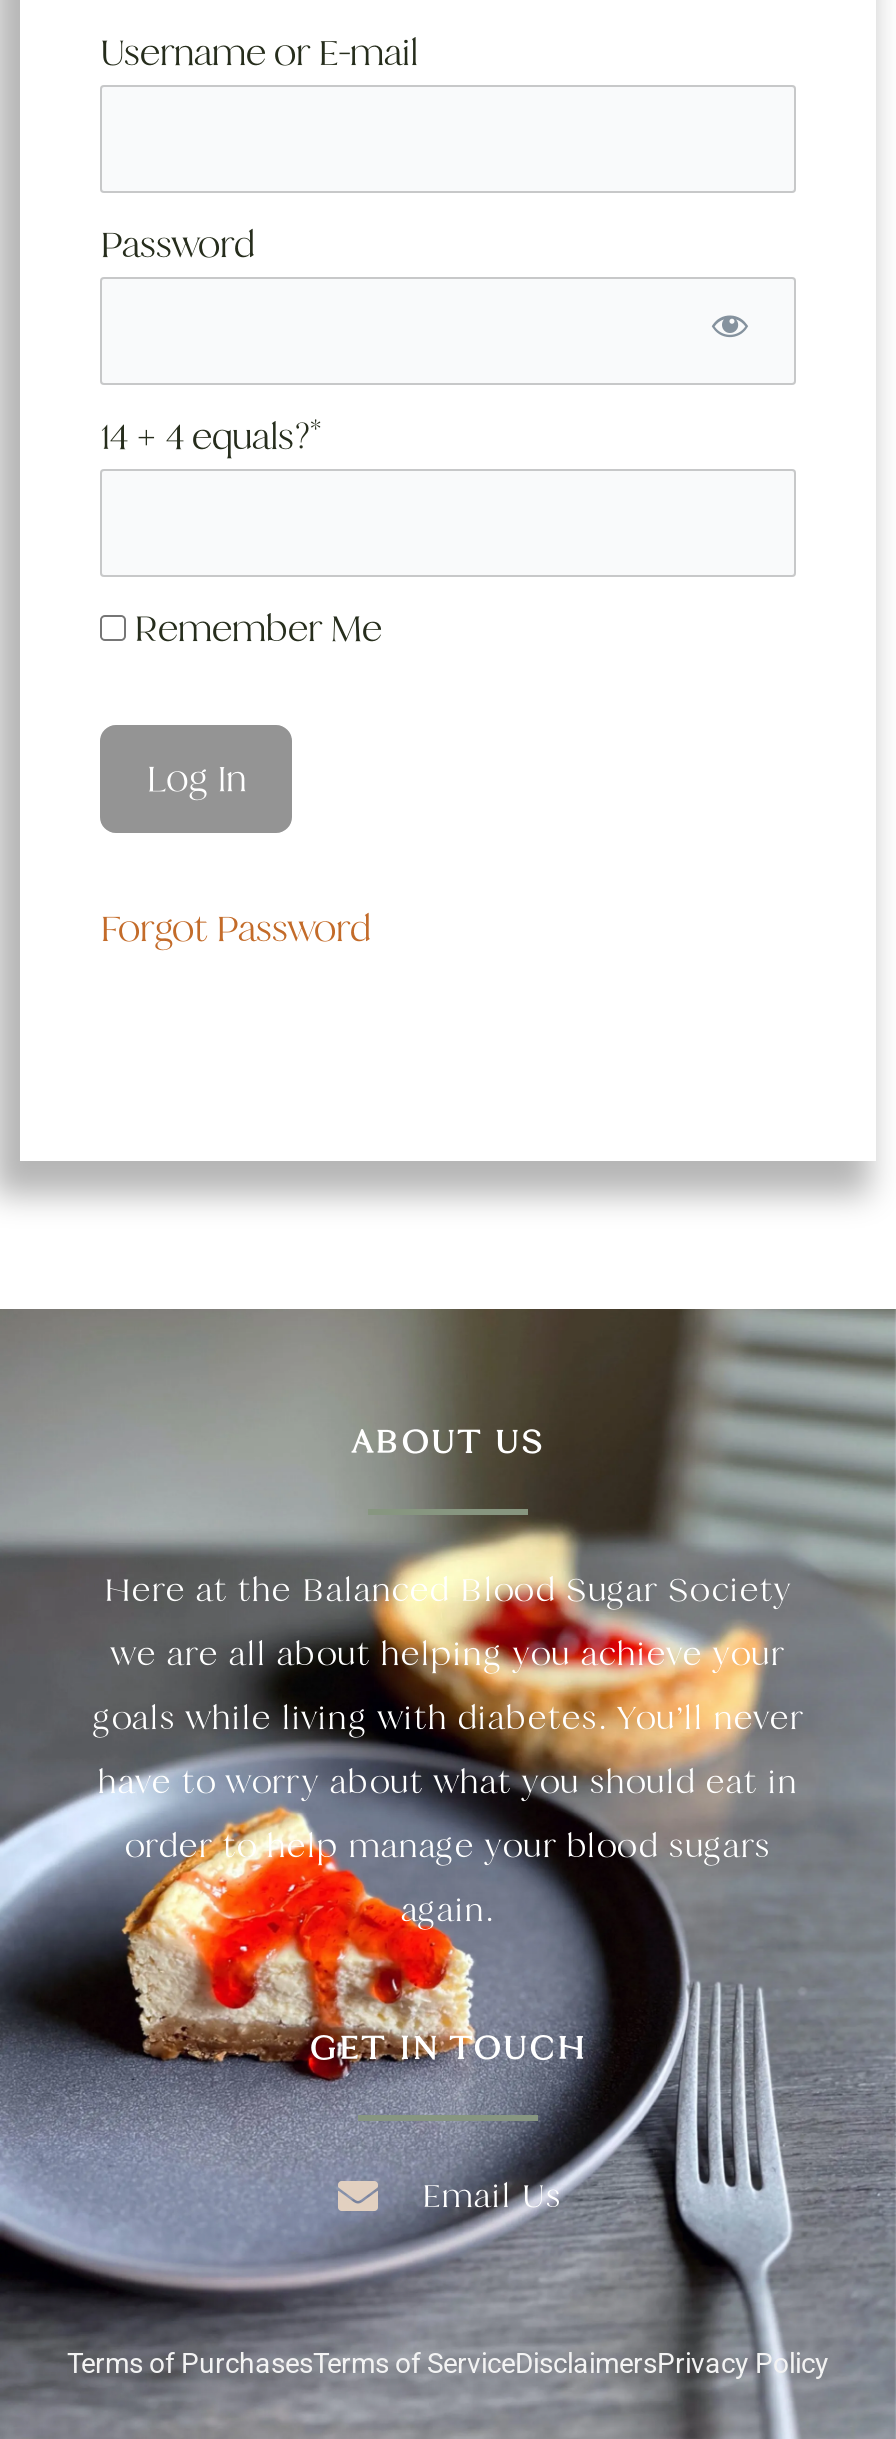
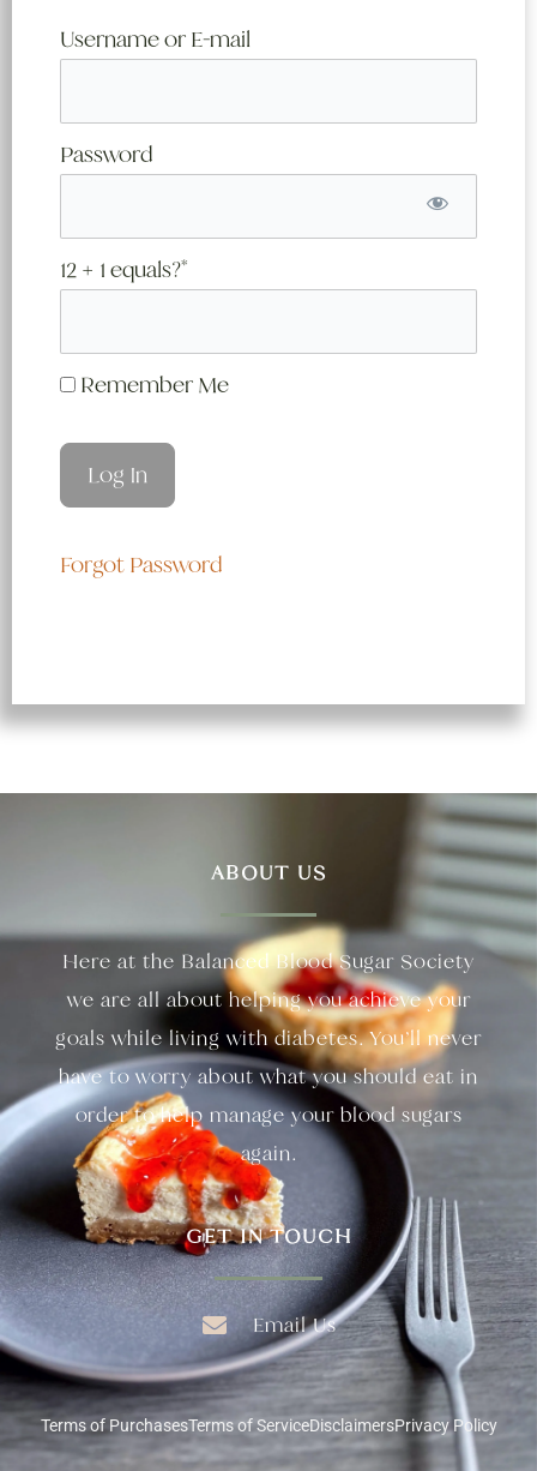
[100,412,322,460] 14 + 4 equals?* -> [60,255,188,284] 12 + 1 equals?*

